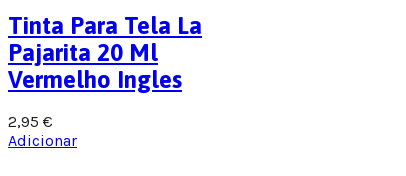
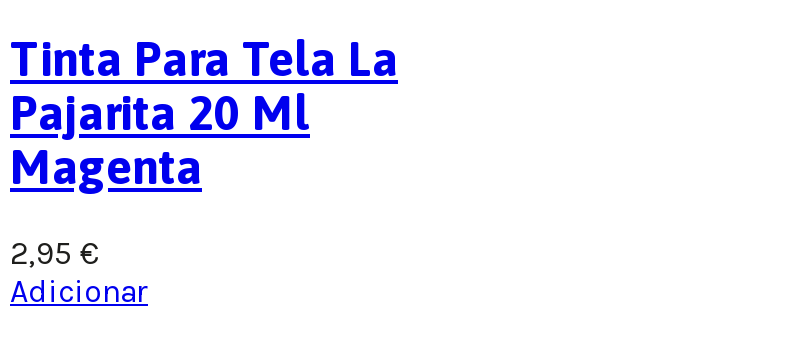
[8,65,182,92] Vermelho Ingles -> [10,141,202,195] Magenta

